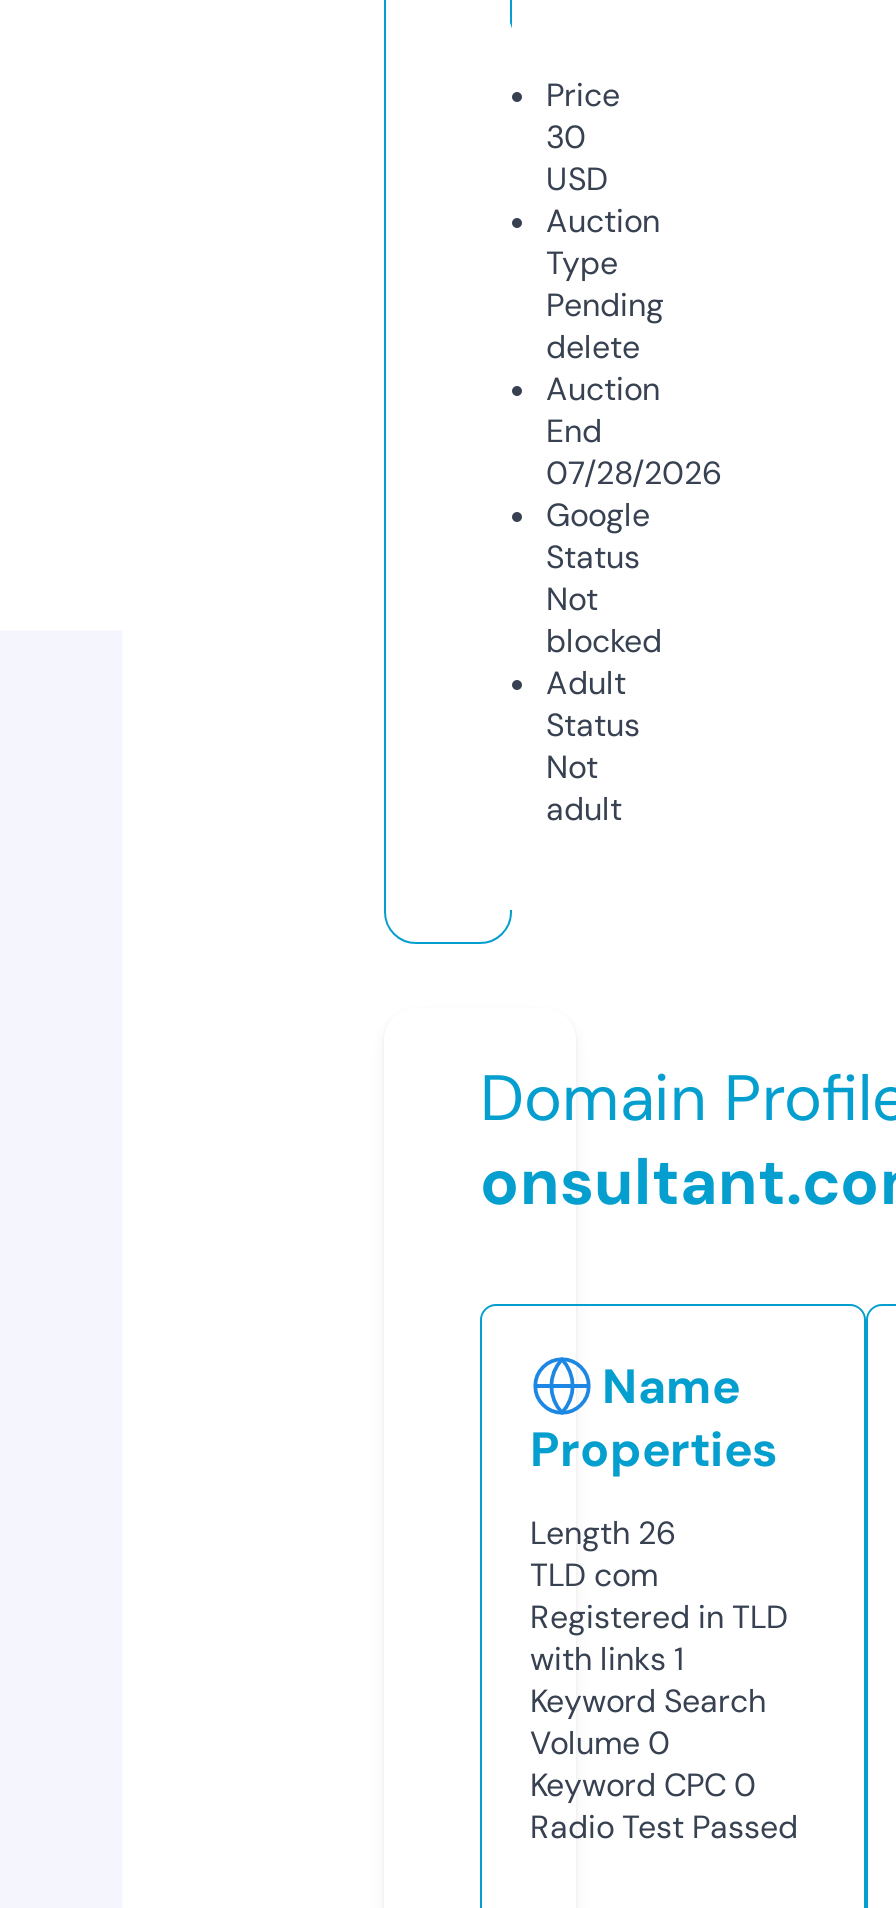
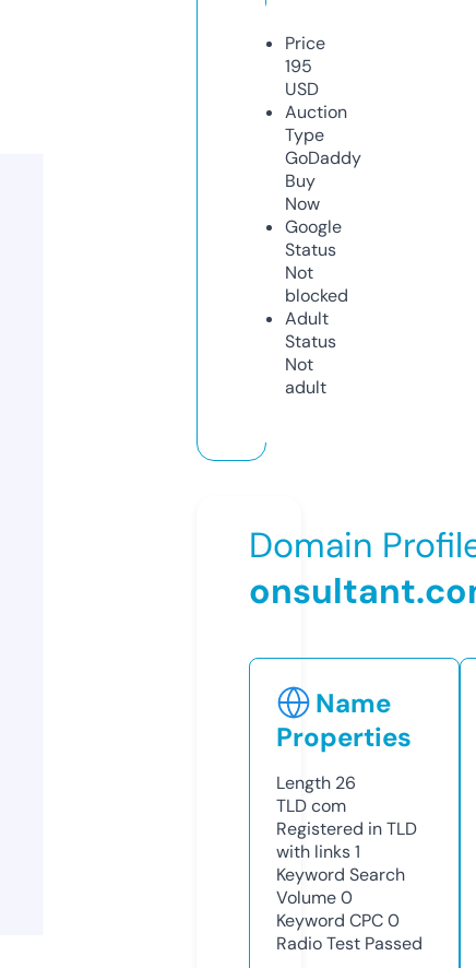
[546,116,586,158] 30 -> [285,54,312,77] 195
[546,284,722,494] Pending | delete | Auction | End | 07/28/2026 -> [285,146,361,215] GoDaddy | Buy | Now

